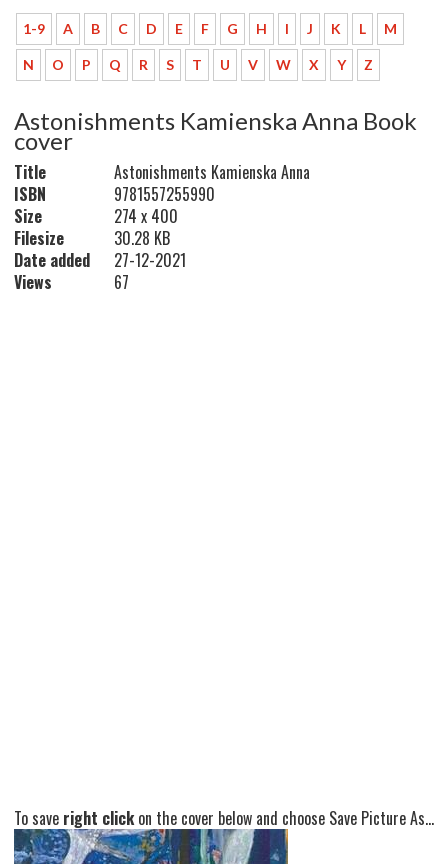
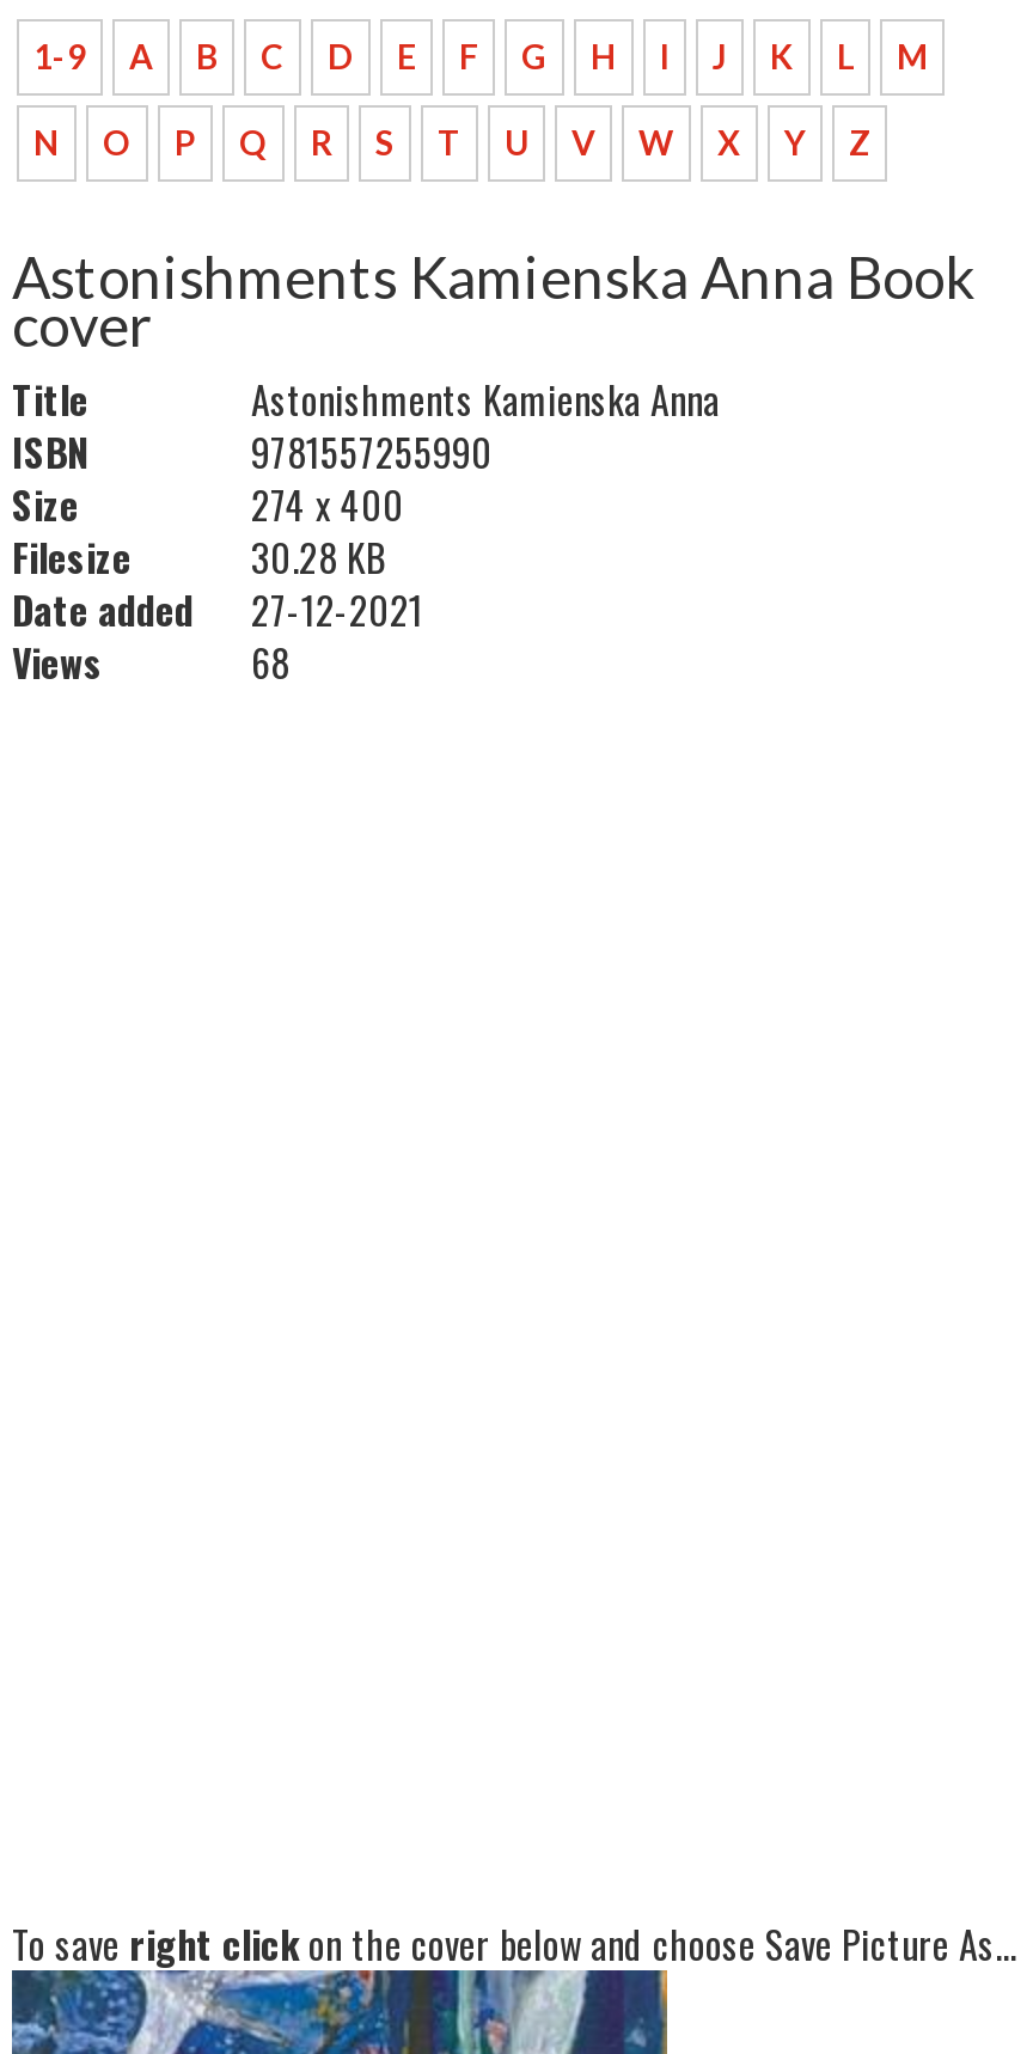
[114,270,129,294] 67 -> [251,634,289,692] 68

